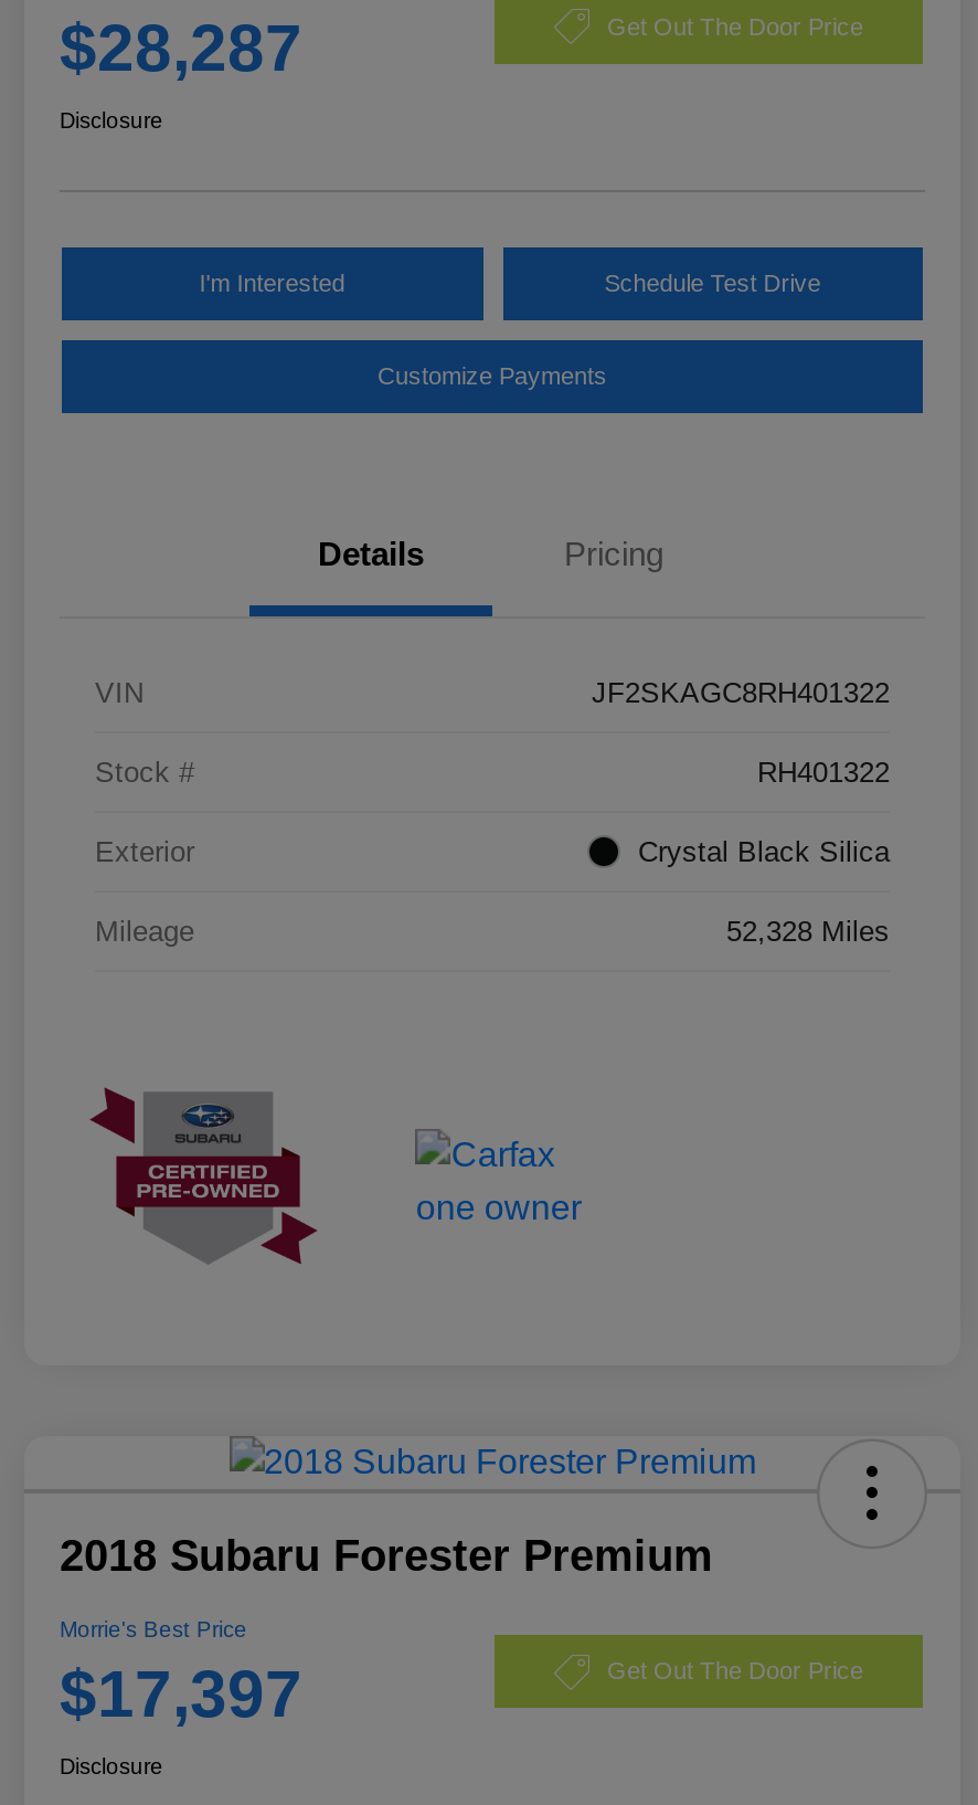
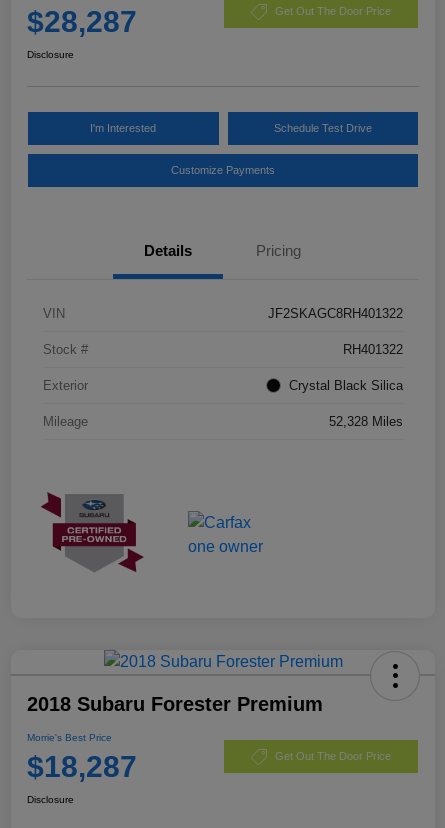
[60,1656,302,1729] $17,397 -> [27,749,137,782] $18,287

